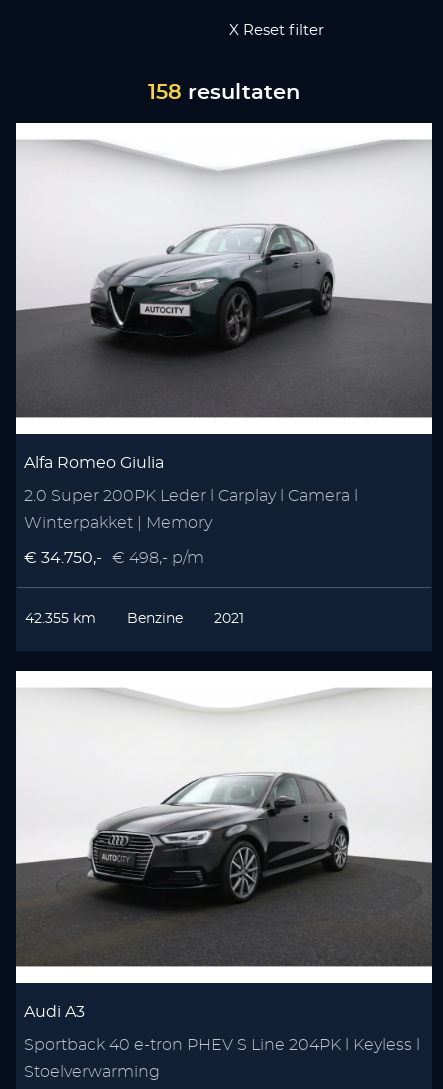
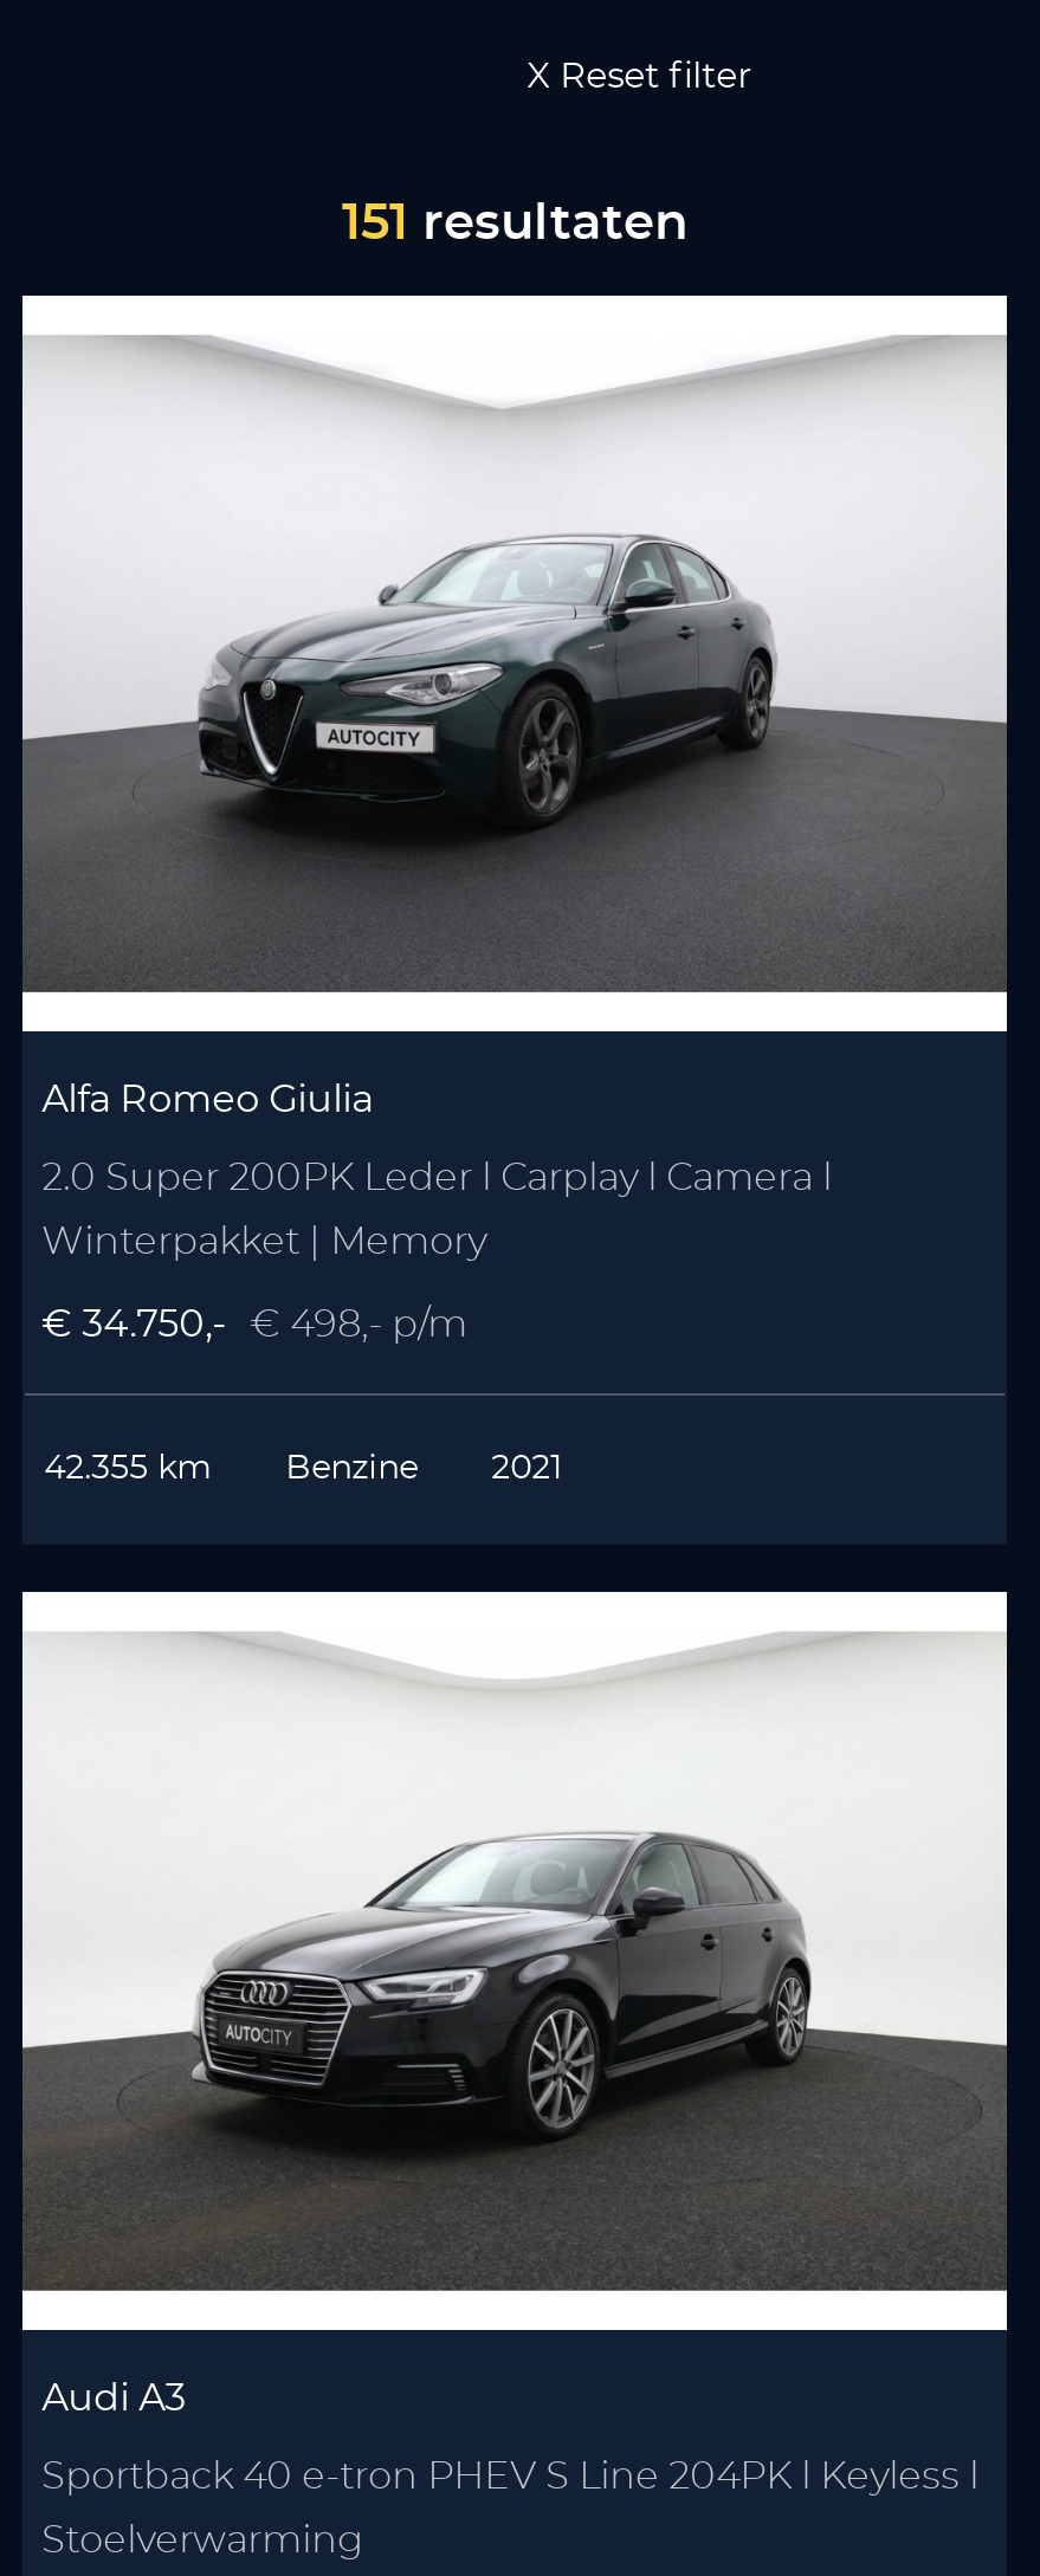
[148,82,300,103] 158 resultaten -> [342,198,687,247] 151 resultaten

